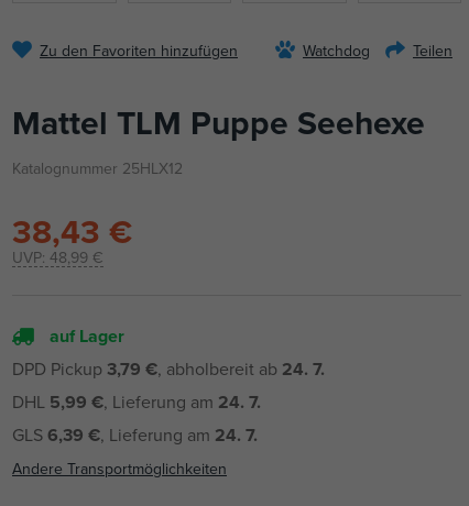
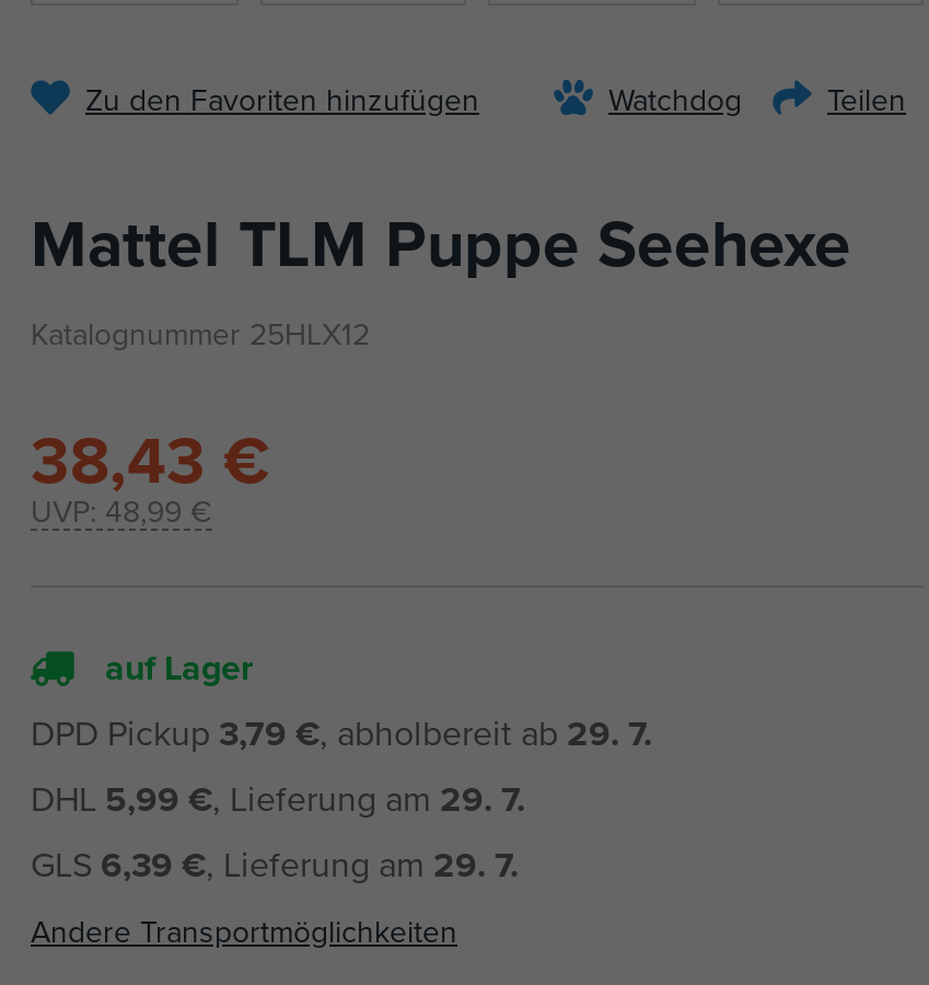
[12,356,325,381] DPD Pickup 3,79 €, abholbereit ab 24. 7. -> [31,707,652,757] DPD Pickup 3,79 €, abholbereit ab 29. 7.
[12,389,261,414] DHL 5,99 €, Lieferung am 24. 7. -> [31,773,525,823] DHL 5,99 €, Lieferung am 29. 7.
[12,422,258,447] GLS 6,39 €, Lieferung am 24. 7. -> [31,838,519,889] GLS 6,39 €, Lieferung am 29. 7.

